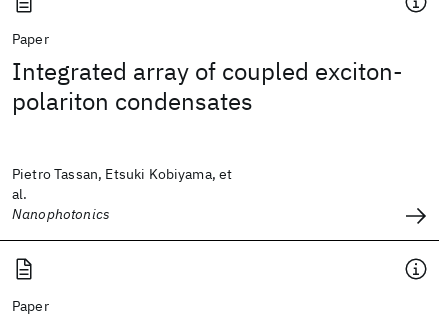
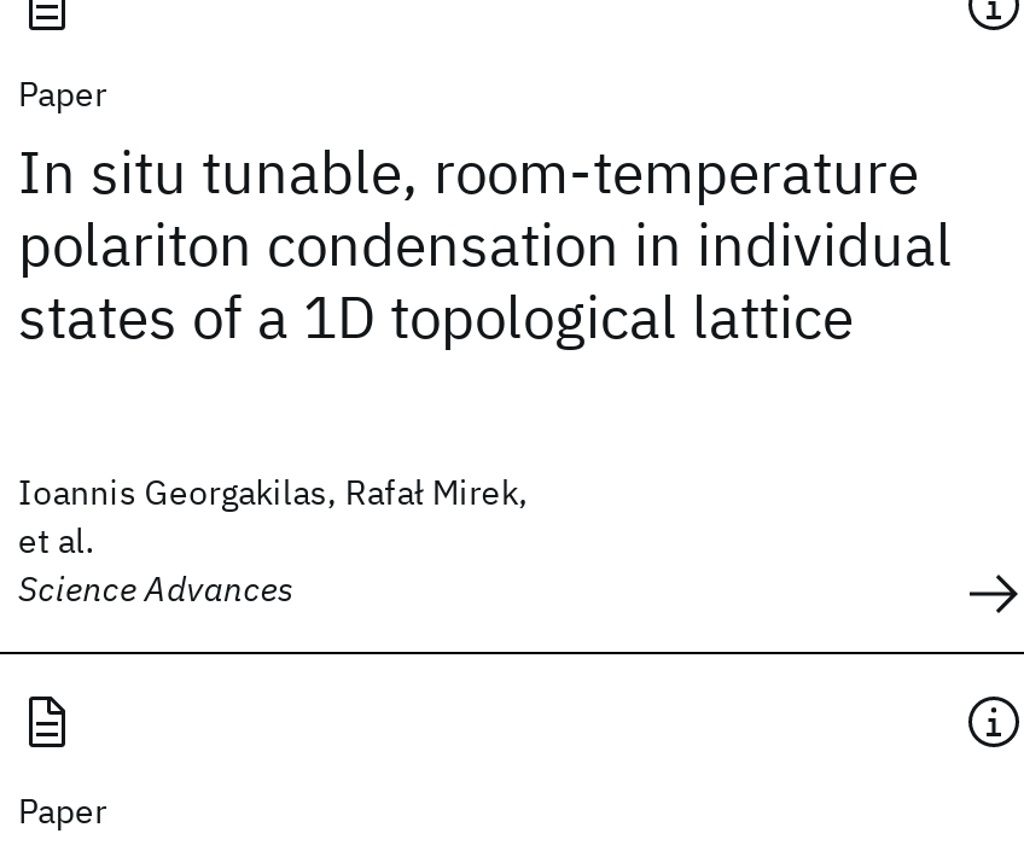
[12,55,403,117] Integrated array of coupled exciton- | polariton condensates -> [18,133,953,355] In situ tunable, room-temperature | polariton condensation in individual | states of a 1D topological lattice
[12,165,232,223] Pietro Tassan, Etsuki Kobiyama, et | al. | Nanophotonics -> [18,471,528,611] Ioannis Georgakilas, Rafał Mirek, | et al. | Science Advances

